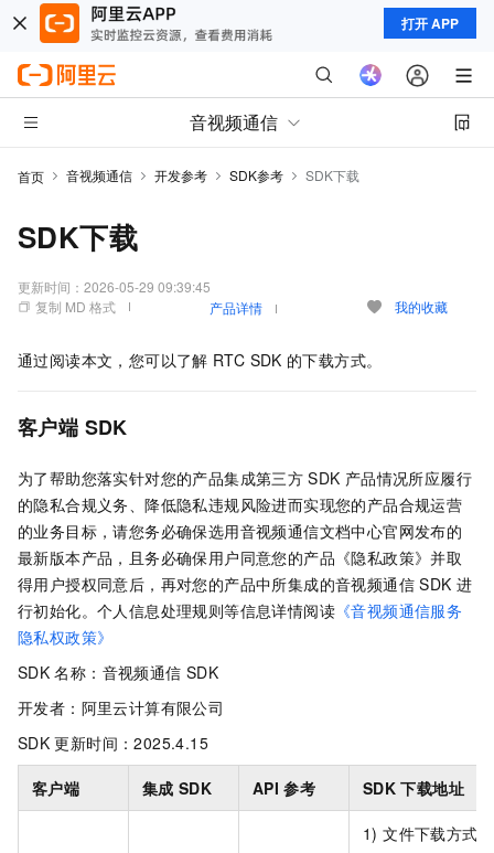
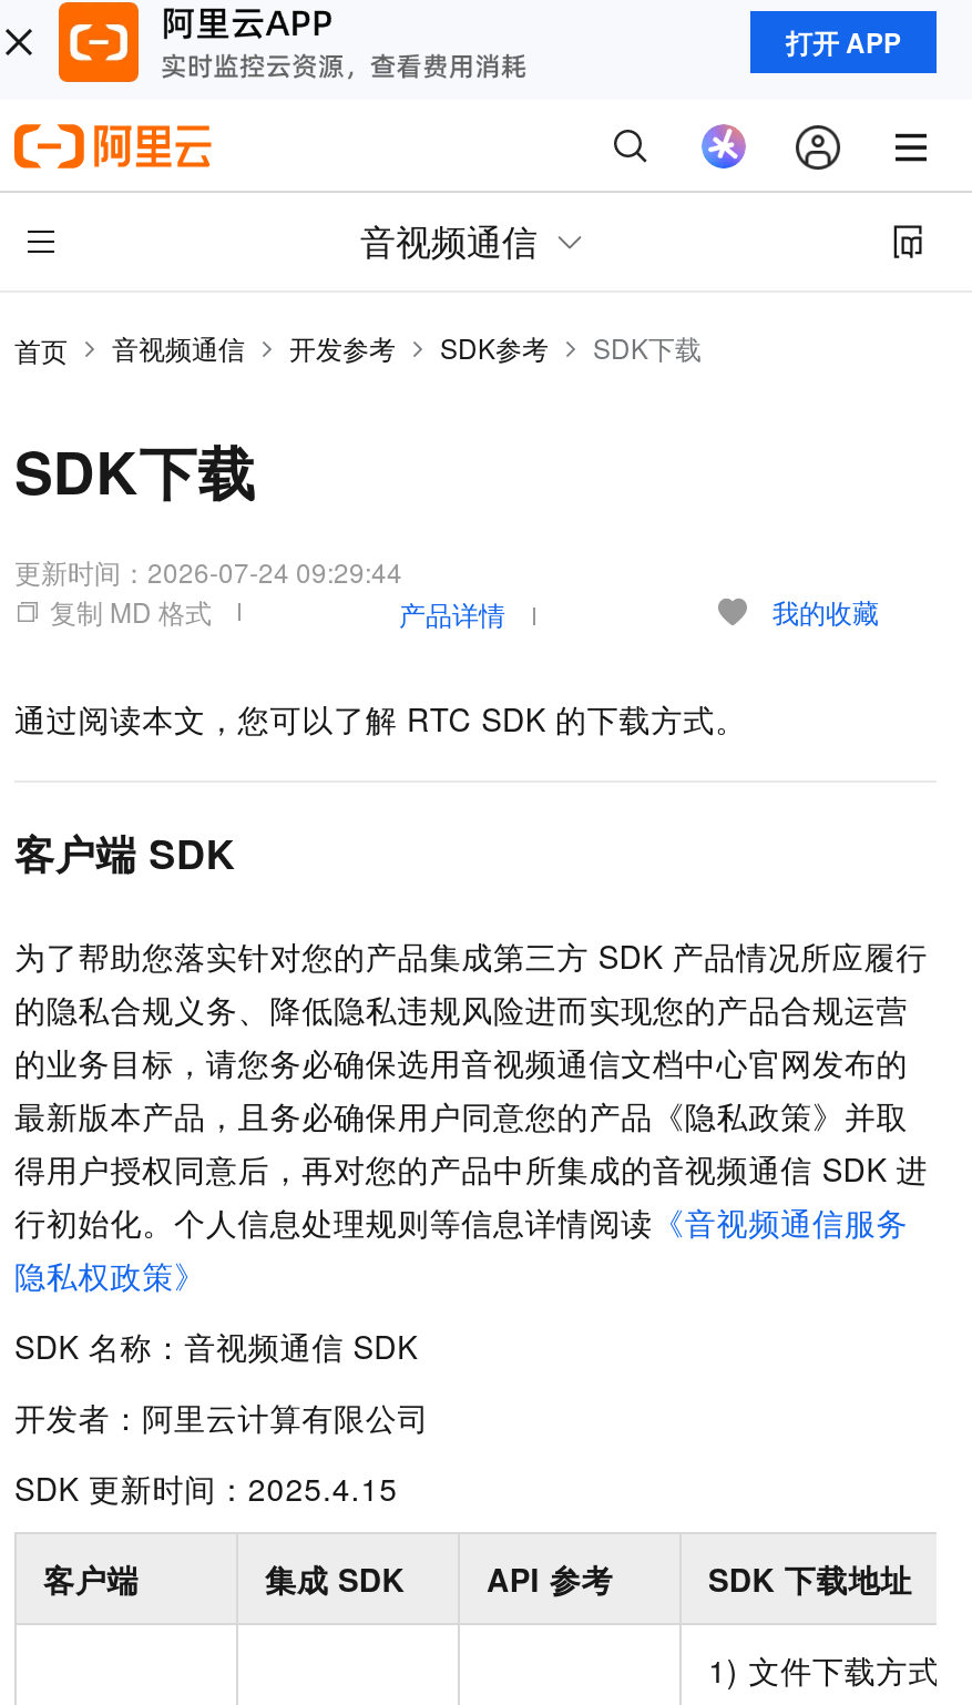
[18,277,211,296] 更新时间：2026-05-29 09:39:45 -> [14,552,402,590] 更新时间：2026-07-24 09:29:44

